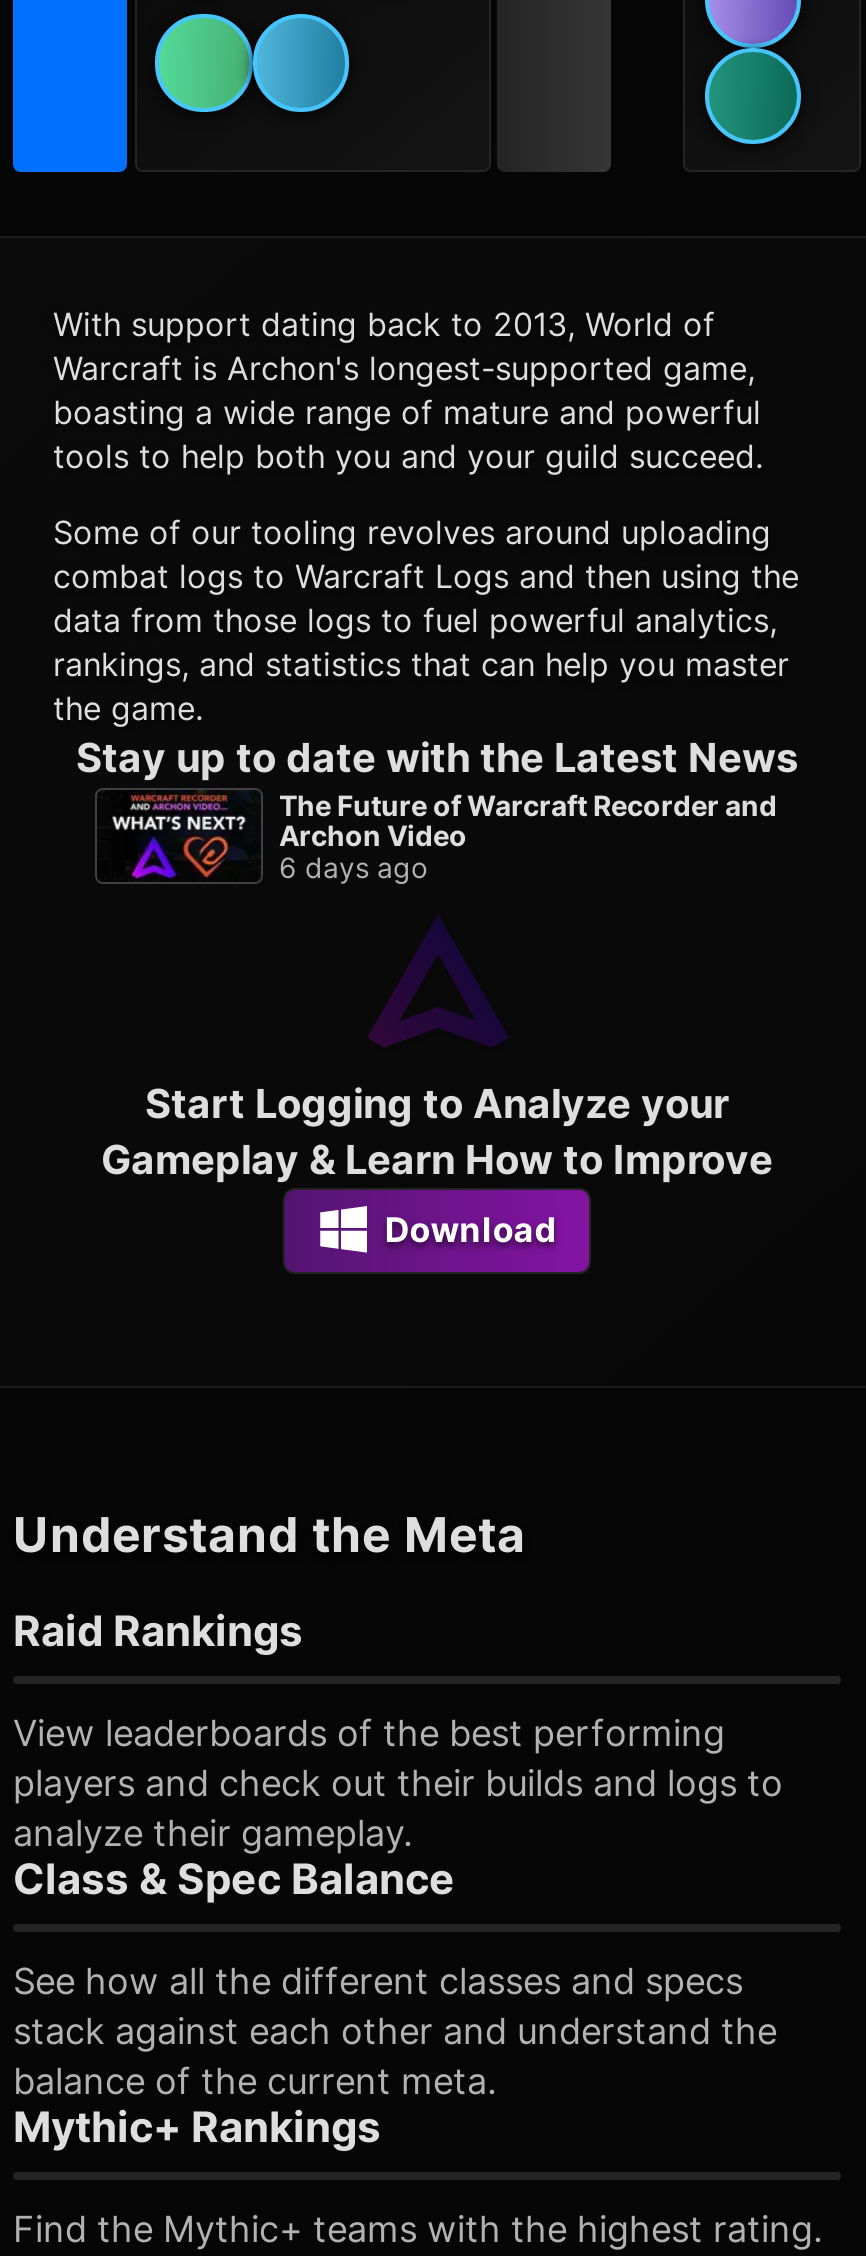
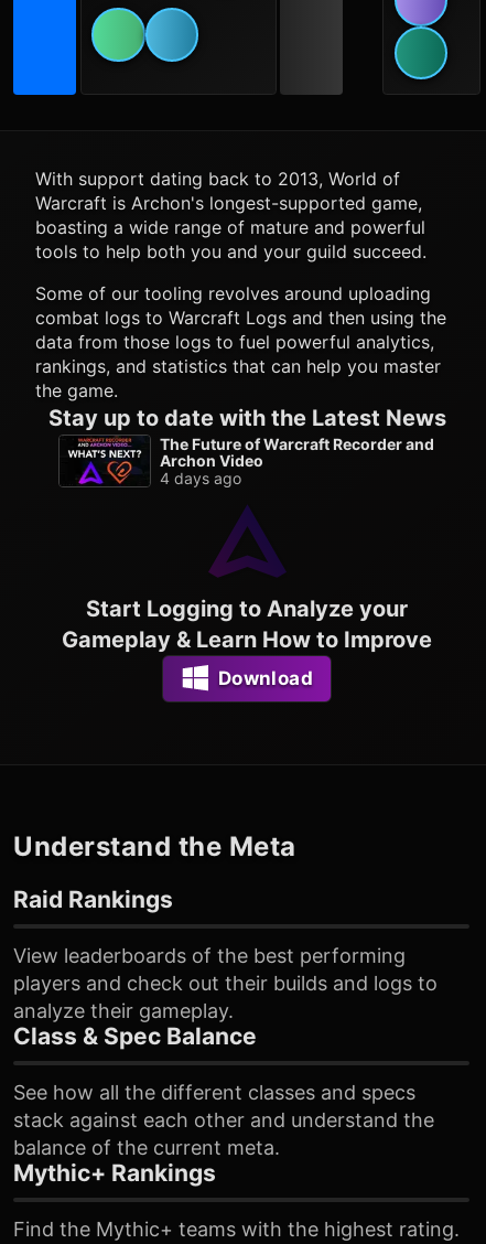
[279,851,427,885] 6 days ago -> [160,469,241,488] 4 days ago

